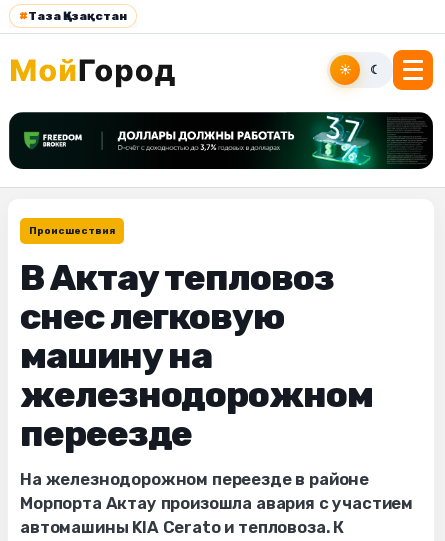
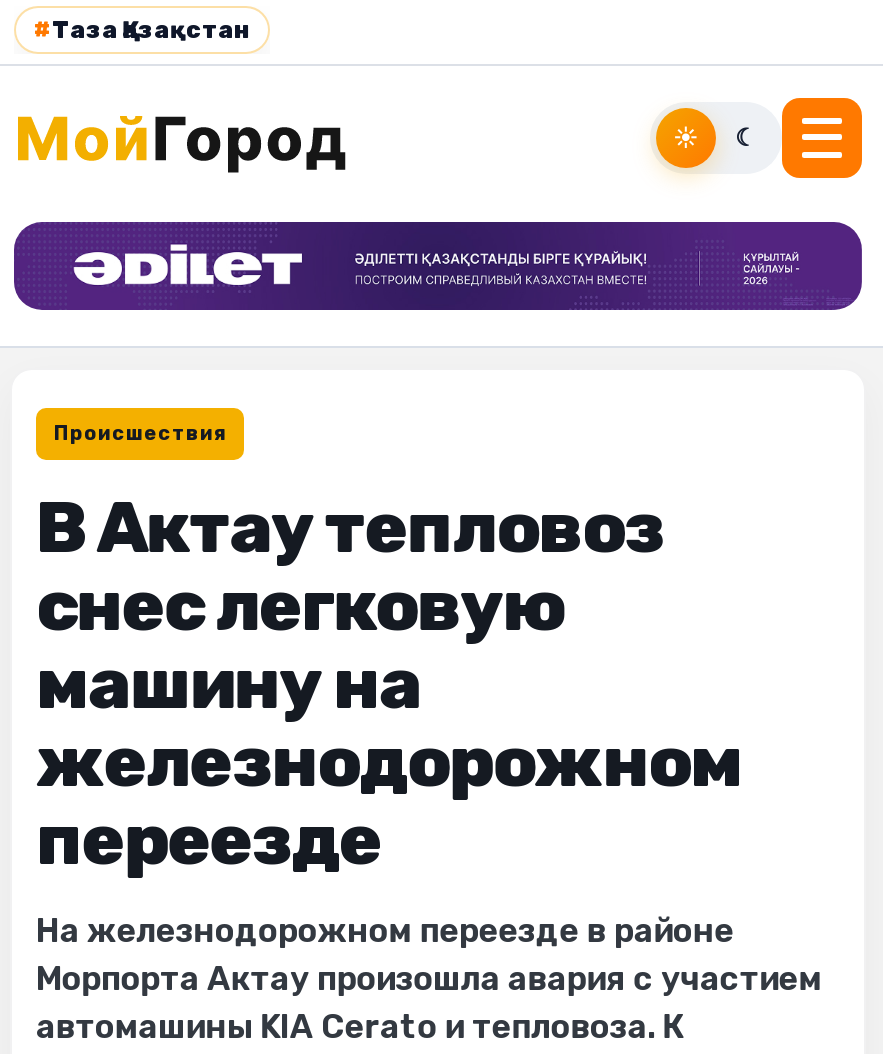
[9,112,434,170] [image] -> [14,222,864,312] [image]

